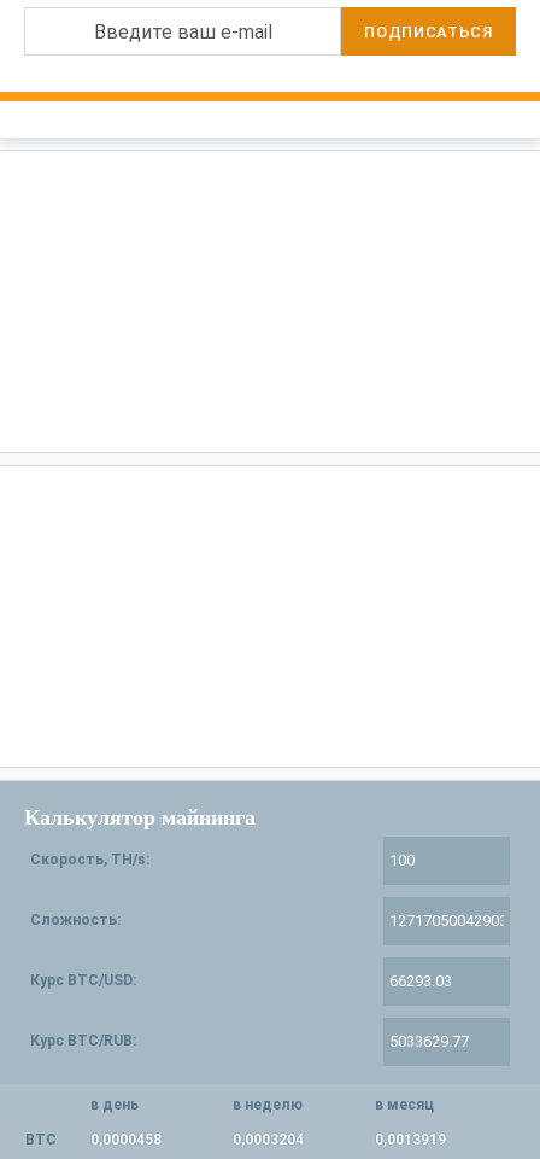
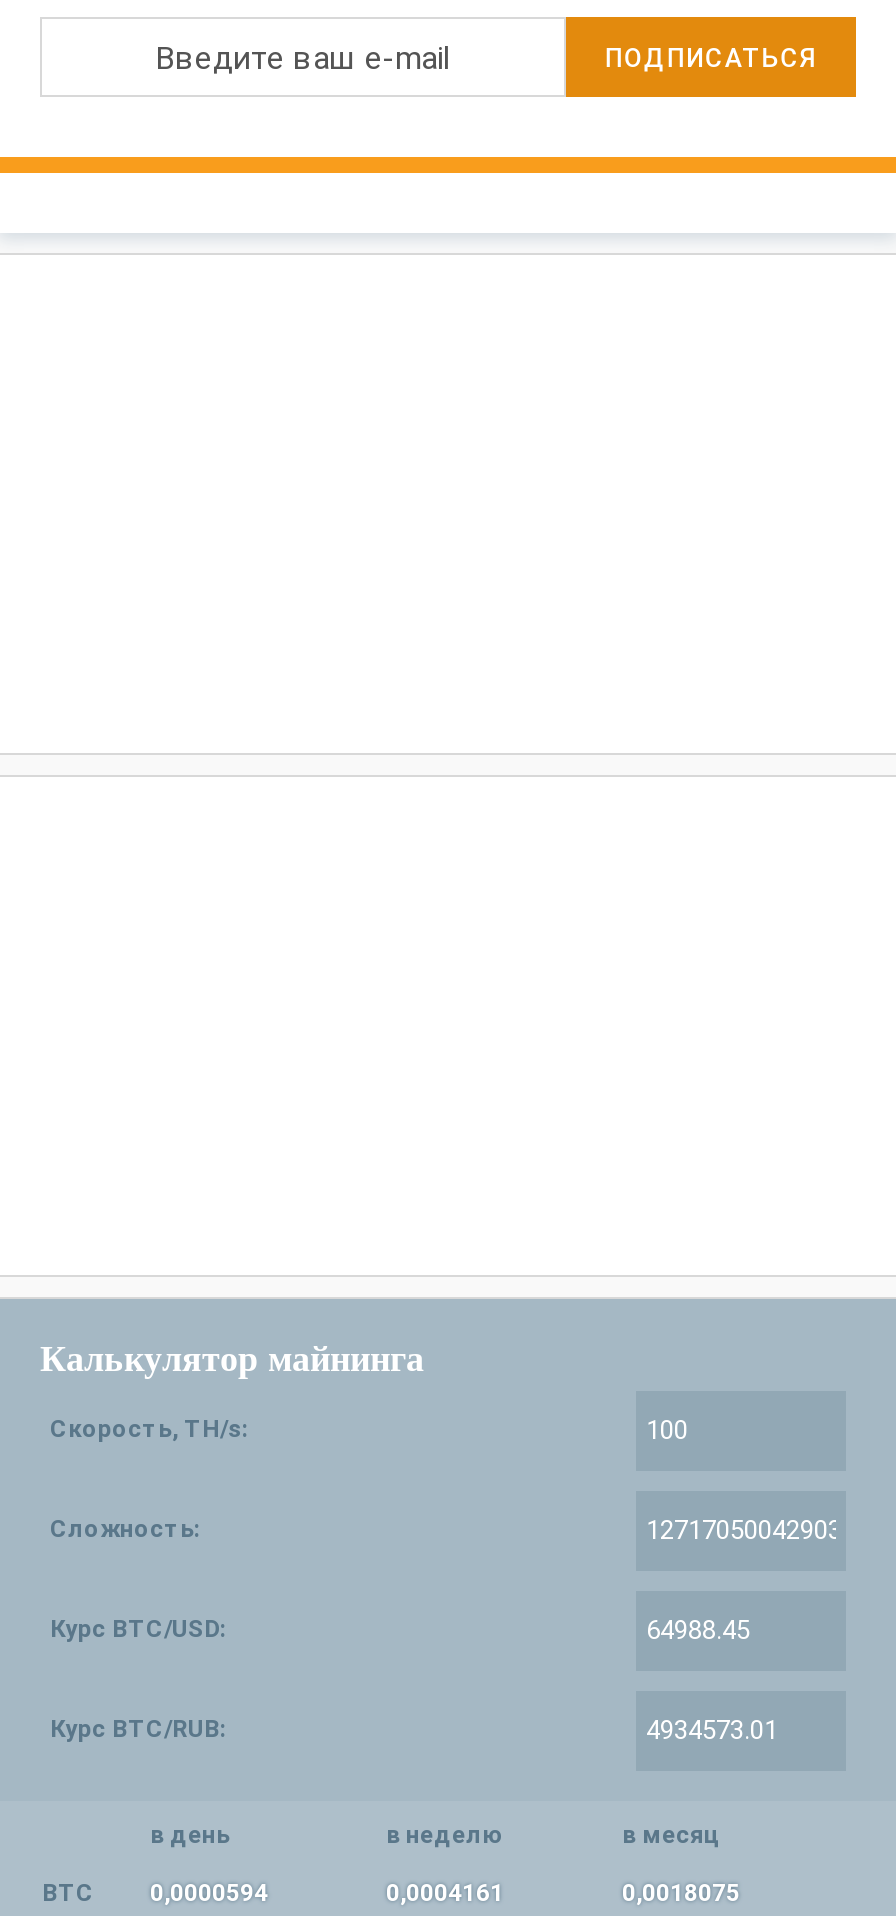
[25,1131,162,1148] BTC 0,0000458 -> [42,1879,268,1907] BTC 0,0000594
[233,1131,304,1148] 0,0003204 -> [386,1879,504,1907] 0,0004161
[375,1131,446,1148] 0,0013919 -> [622,1879,740,1907] 0,0018075

